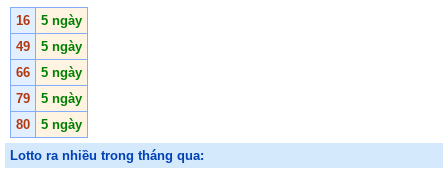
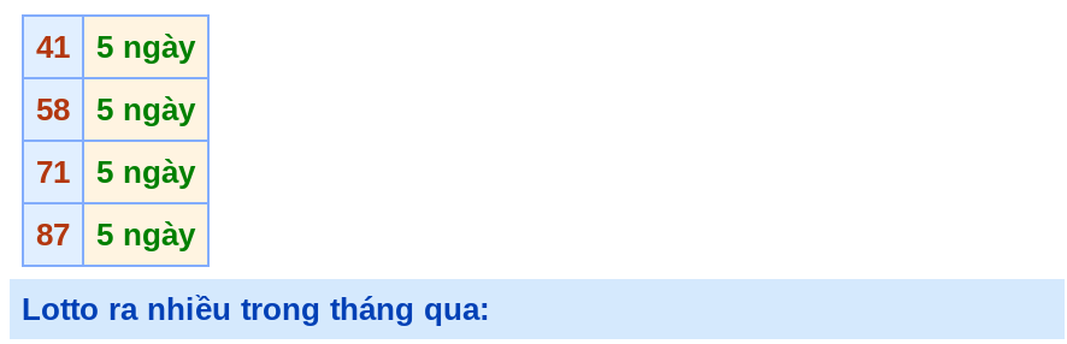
[16,13,82,28] 16 5 ngày -> [36,29,195,65] 41 5 ngày
[16,39,82,54] 49 5 ngày -> [36,91,195,127] 58 5 ngày
[16,65,82,80] 66 5 ngày -> [36,154,195,190] 71 5 ngày
[16,91,82,132] 79 | 5 ngày | 80 -> [36,217,70,253] 87

